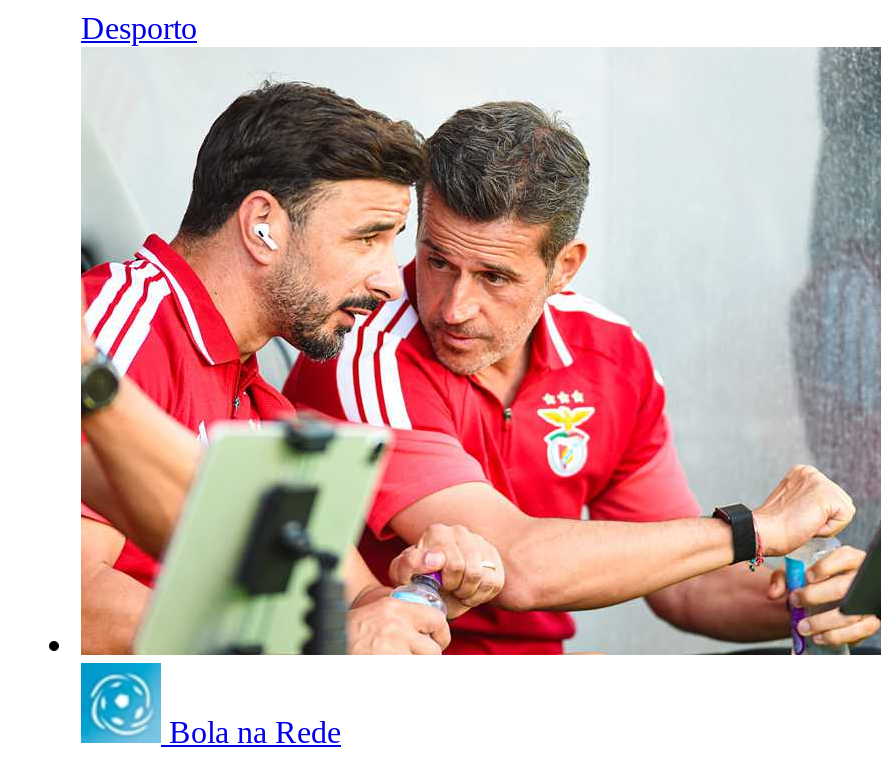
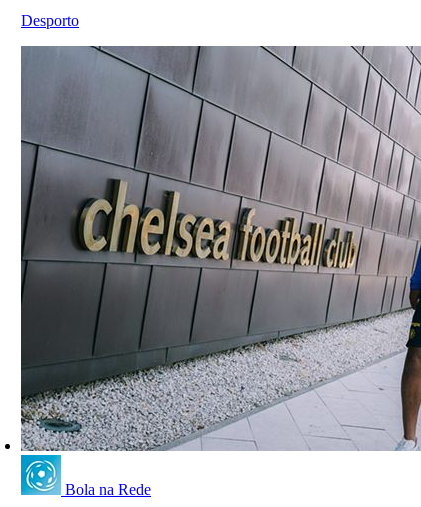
[79,45,875,657] [image] -> [20,45,418,452] [image]

